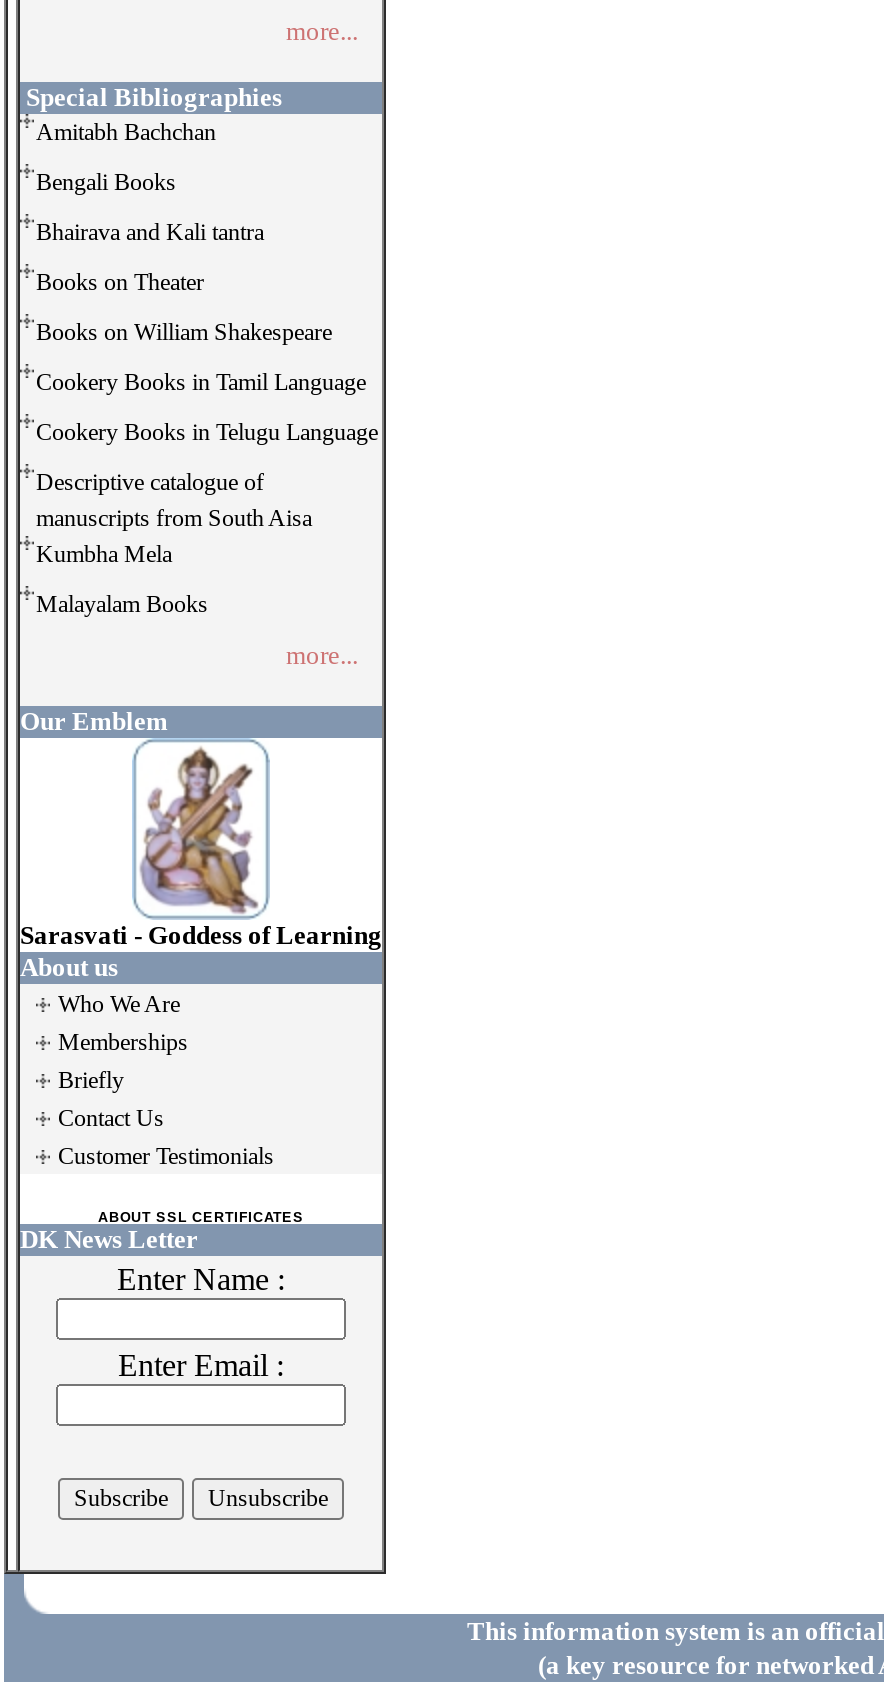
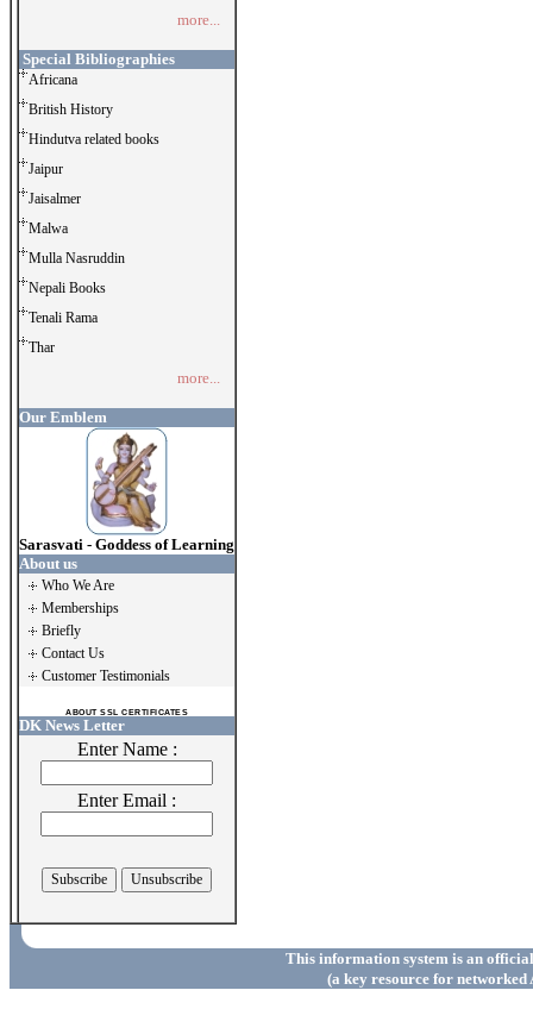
[36,118,378,618] Amitabh Bachchan | Bengali Books | Bhairava and Kali tantra | Books on Theater | Books on William Shakespeare | Cookery Books in Tamil Language | Cookery Books in Telugu Language | Descriptive catalogue of | manuscripts from South Aisa | Kumbha Mela | Malayalam Books -> [29,71,159,356] Africana | British History | Hindutva related books | Jaipur | Jaisalmer | Malwa | Mulla Nasruddin | Nepali Books | Tenali Rama | Thar

